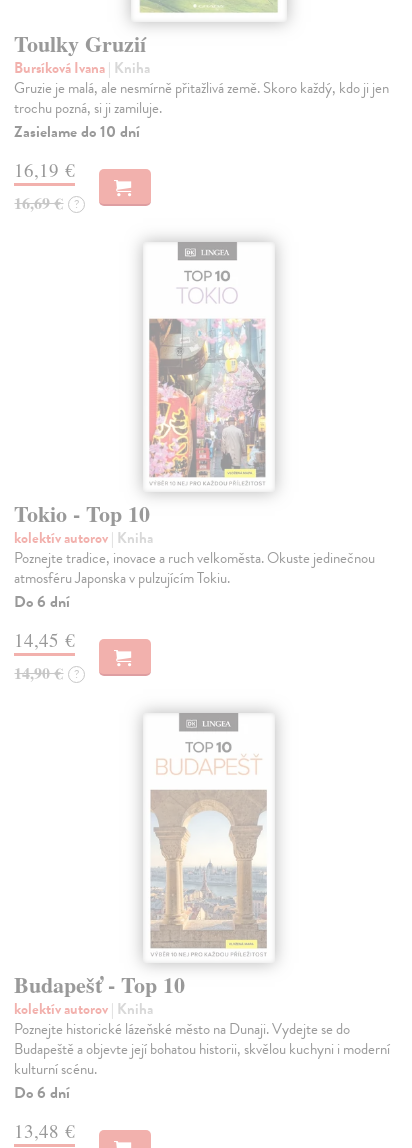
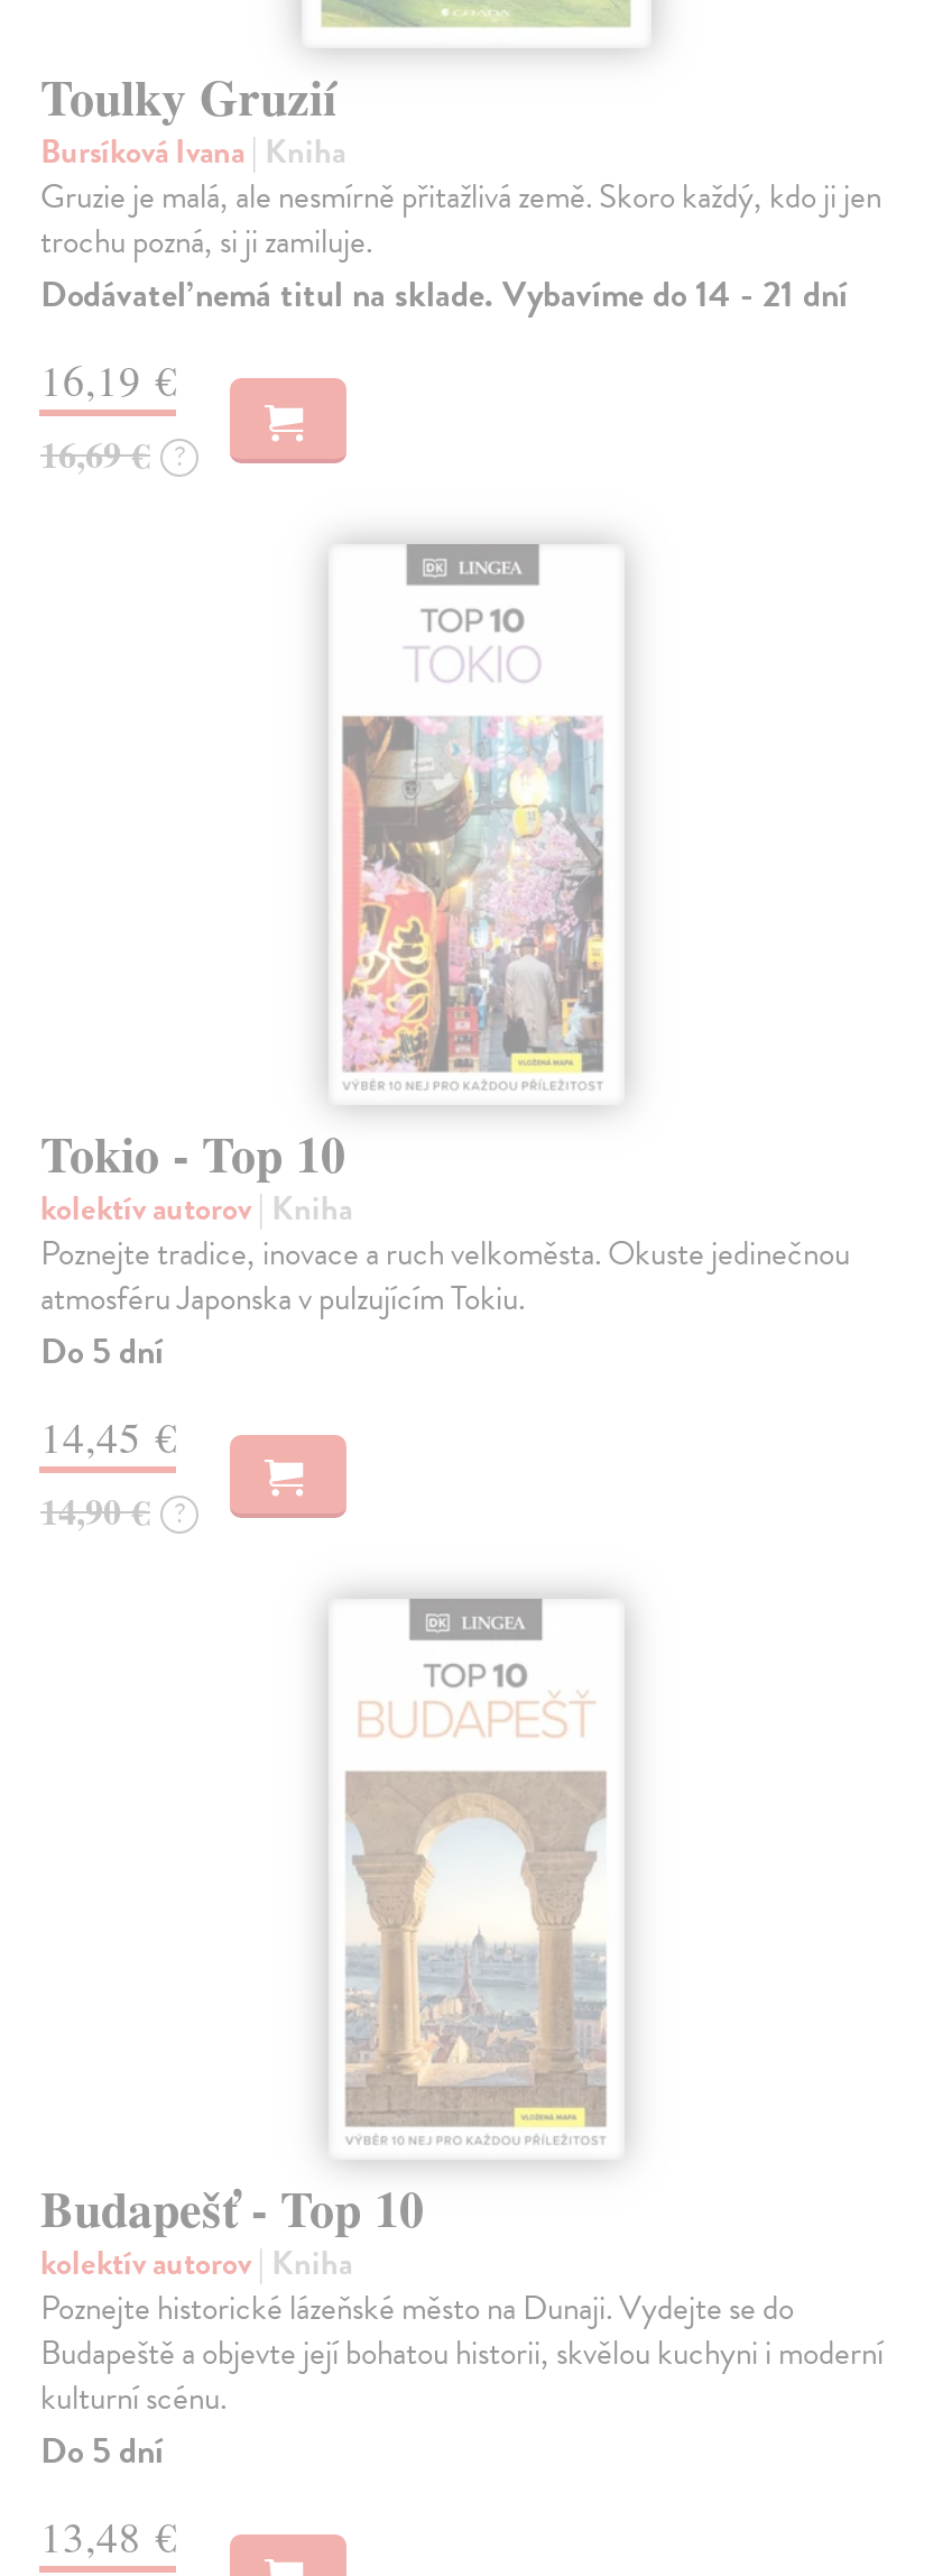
[14,120,140,144] Zasielame do 10 dní -> [40,269,848,323] Dodávateľ nemá titul na sklade. Vybavíme do 14 - 21 dní
[14,590,70,614] Do 6 dní -> [40,1324,164,1378] Do 5 dní
[14,1081,70,1105] Do 6 dní -> [40,2425,164,2479] Do 5 dní

